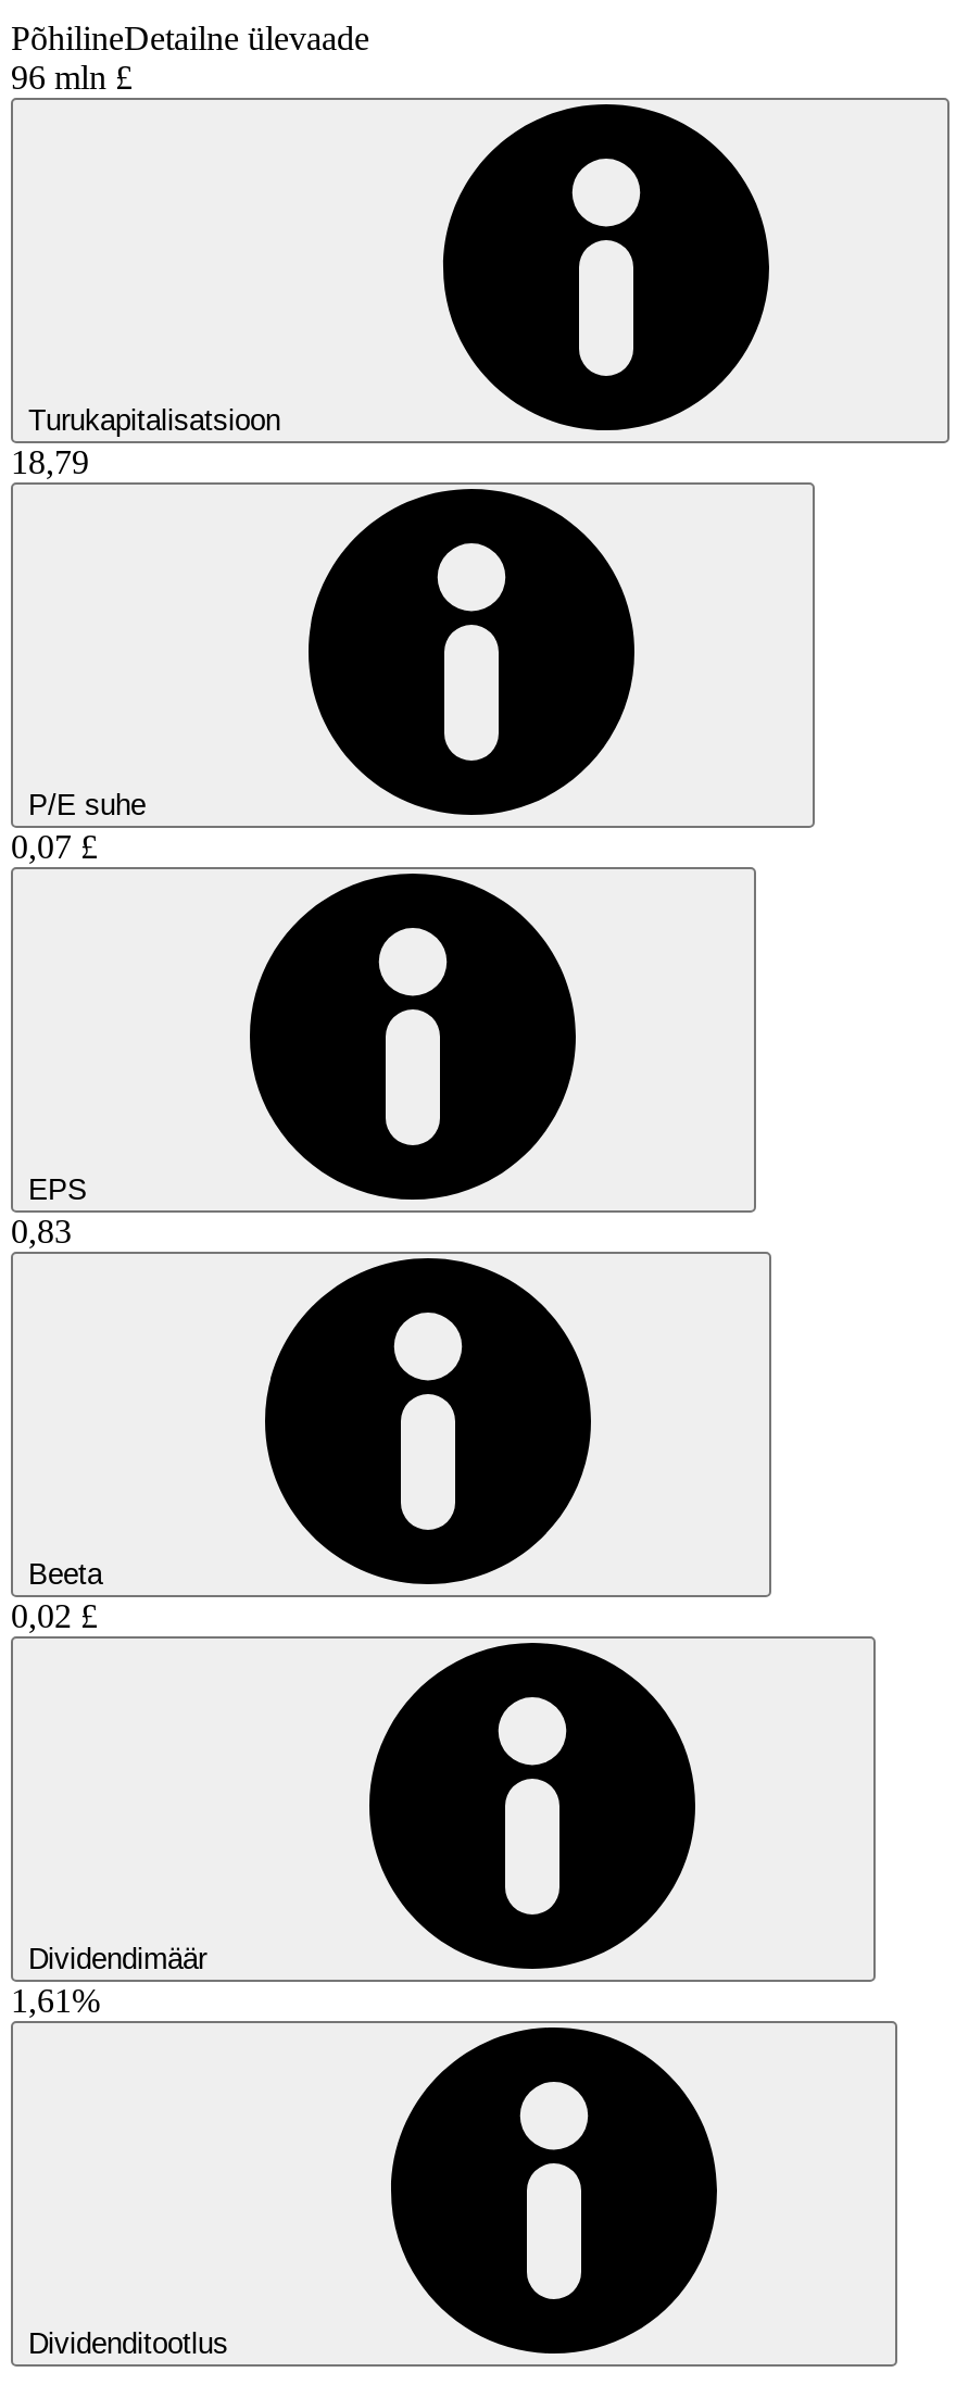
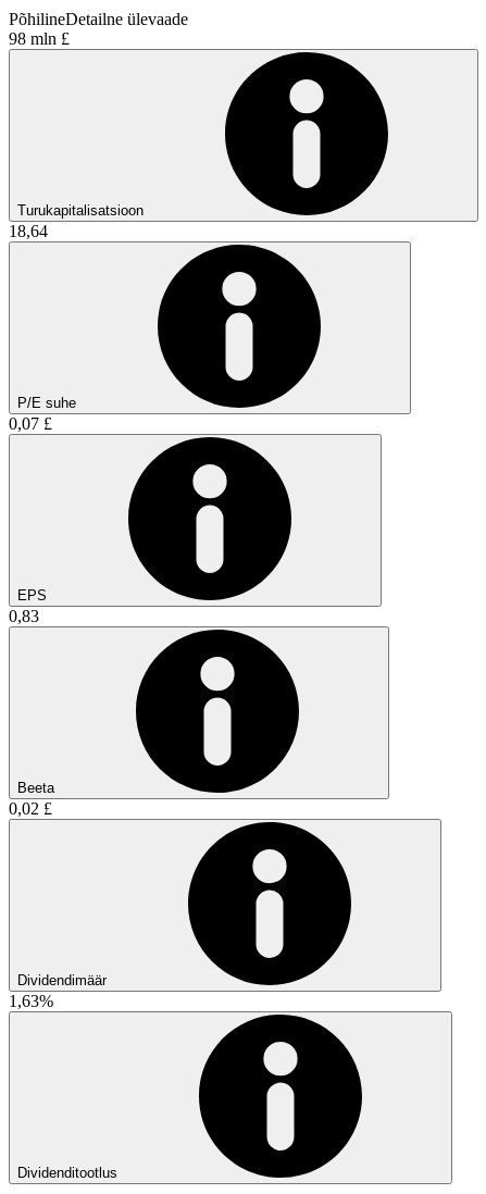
[11,59,133,96] 96 mln £ -> [9,29,70,48] 98 mln £
[11,444,89,480] 18,79 -> [9,222,48,240] 18,64
[11,1982,100,2019] 1,61% -> [9,992,53,1010] 1,63%

